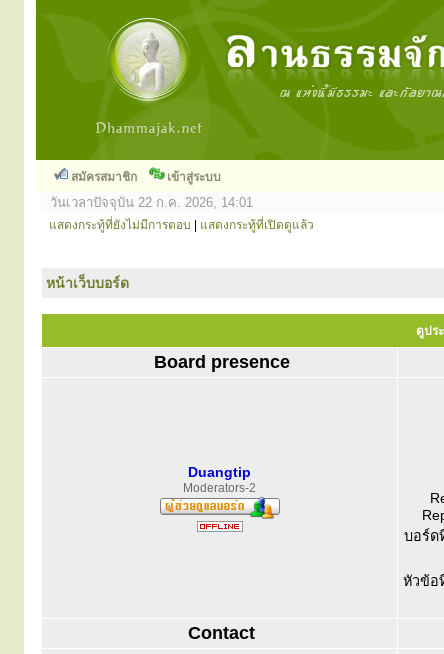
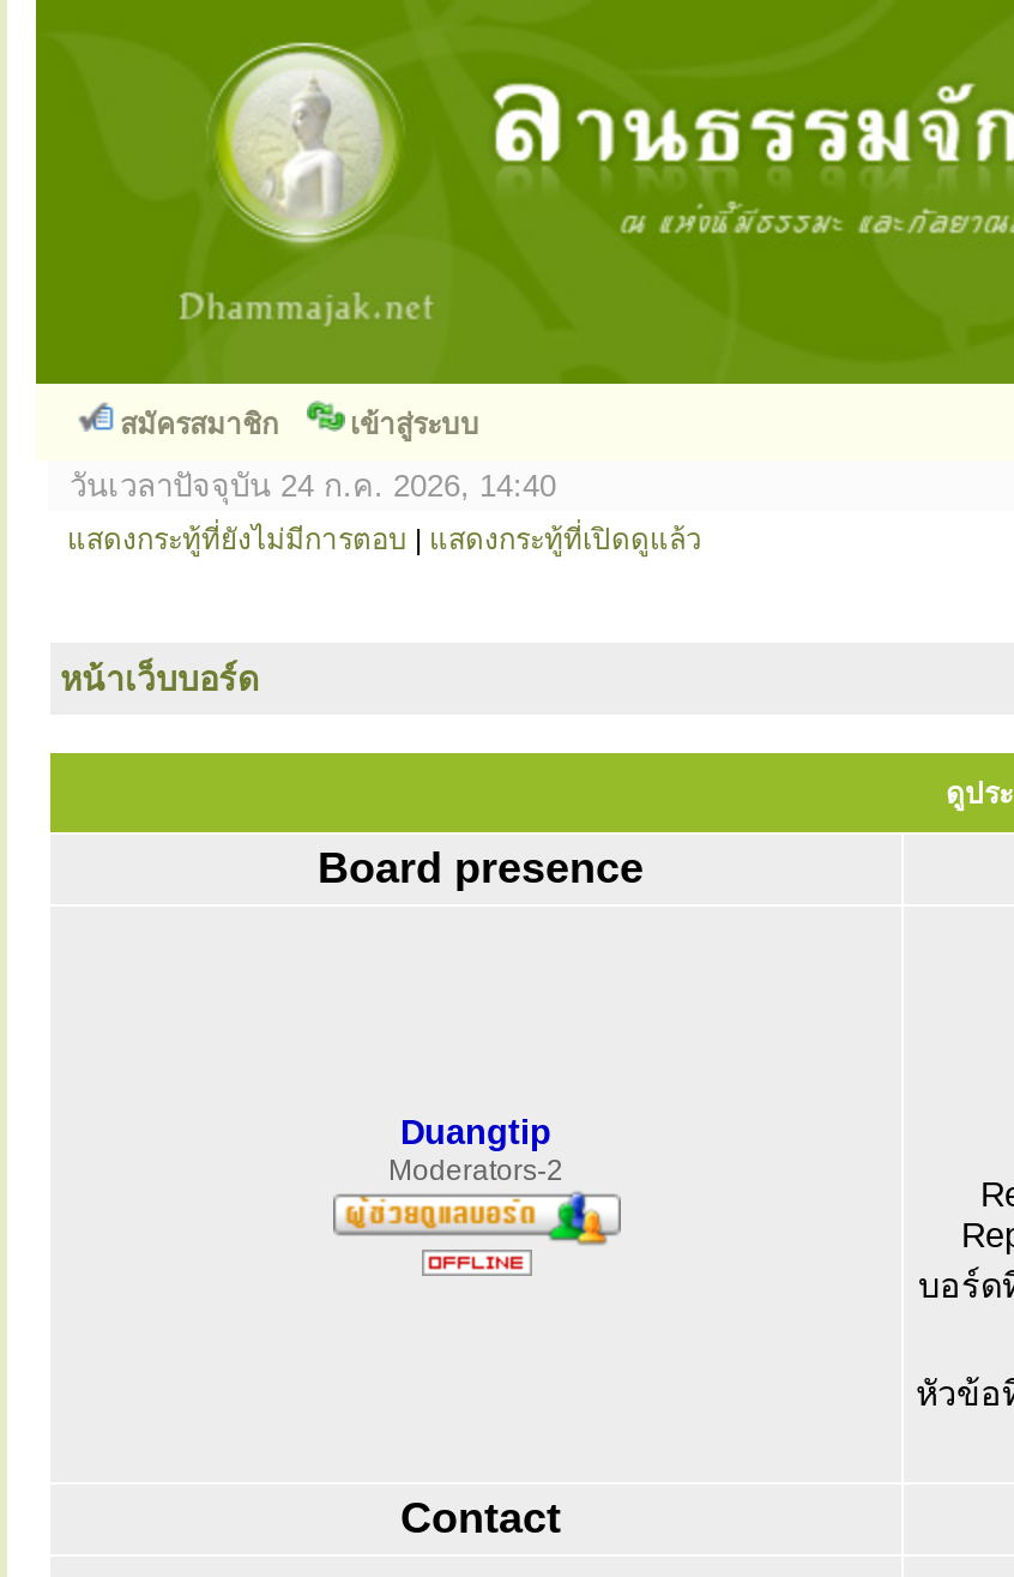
[50,195,261,210] วันเวลาปัจจุบัน 22 ก.ค. 2026, 14:01 -> [70,468,575,504] วันเวลาปัจจุบัน 24 ก.ค. 2026, 14:40

